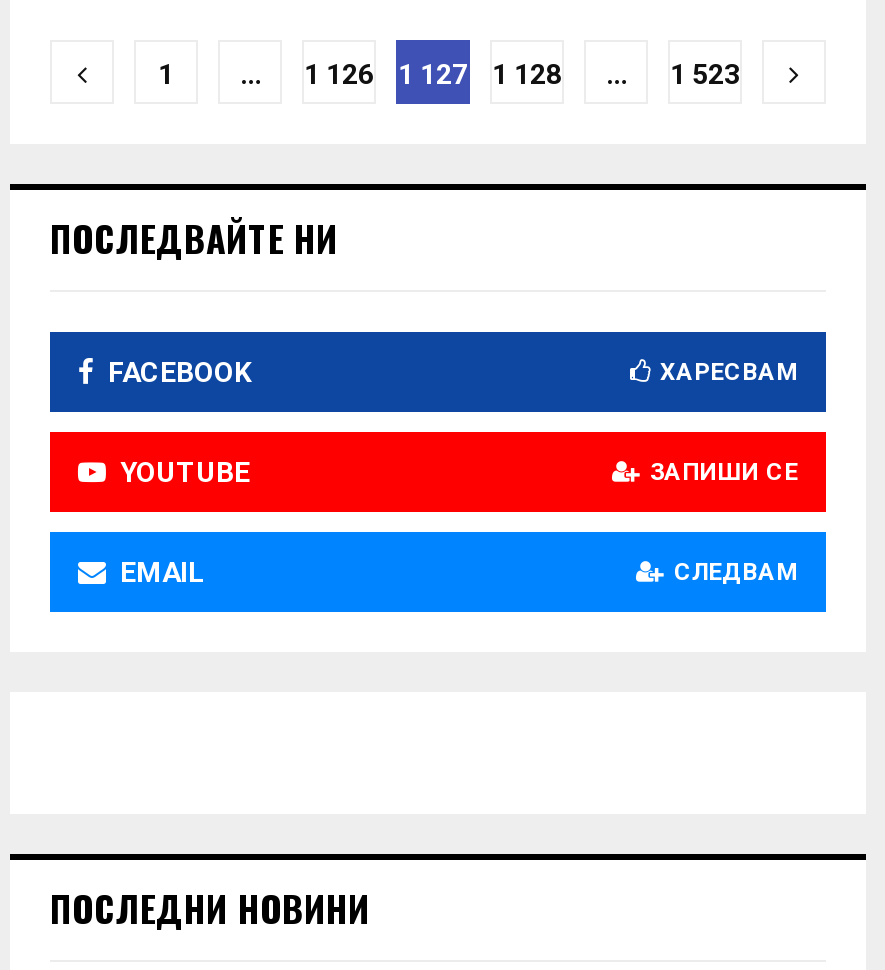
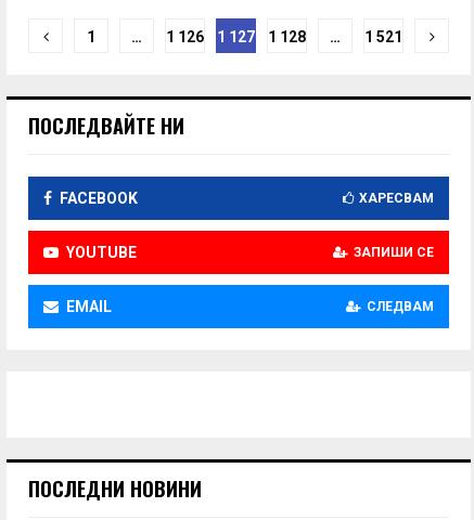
[670,57,740,89] 1 523 -> [364,28,402,45] 1 521

